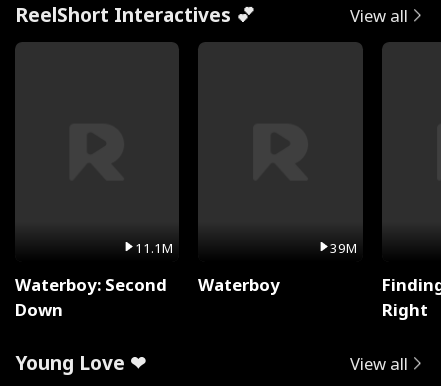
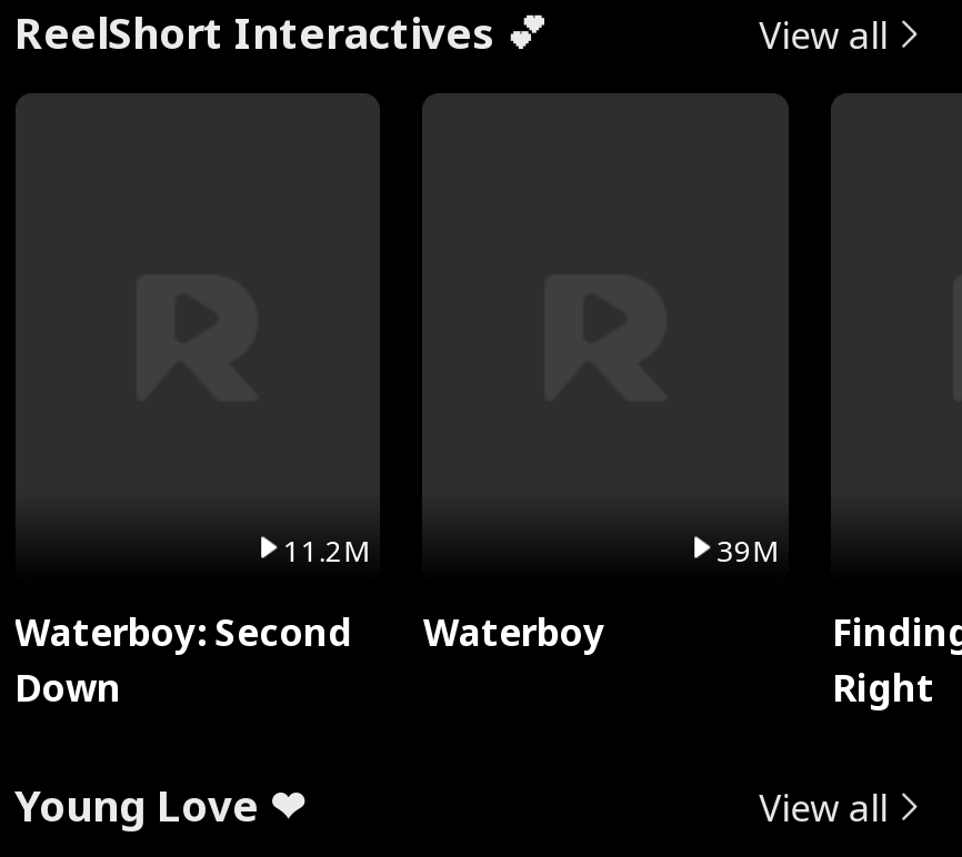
[135,239,173,257] 11.1M -> [283,530,367,570] 11.2M

